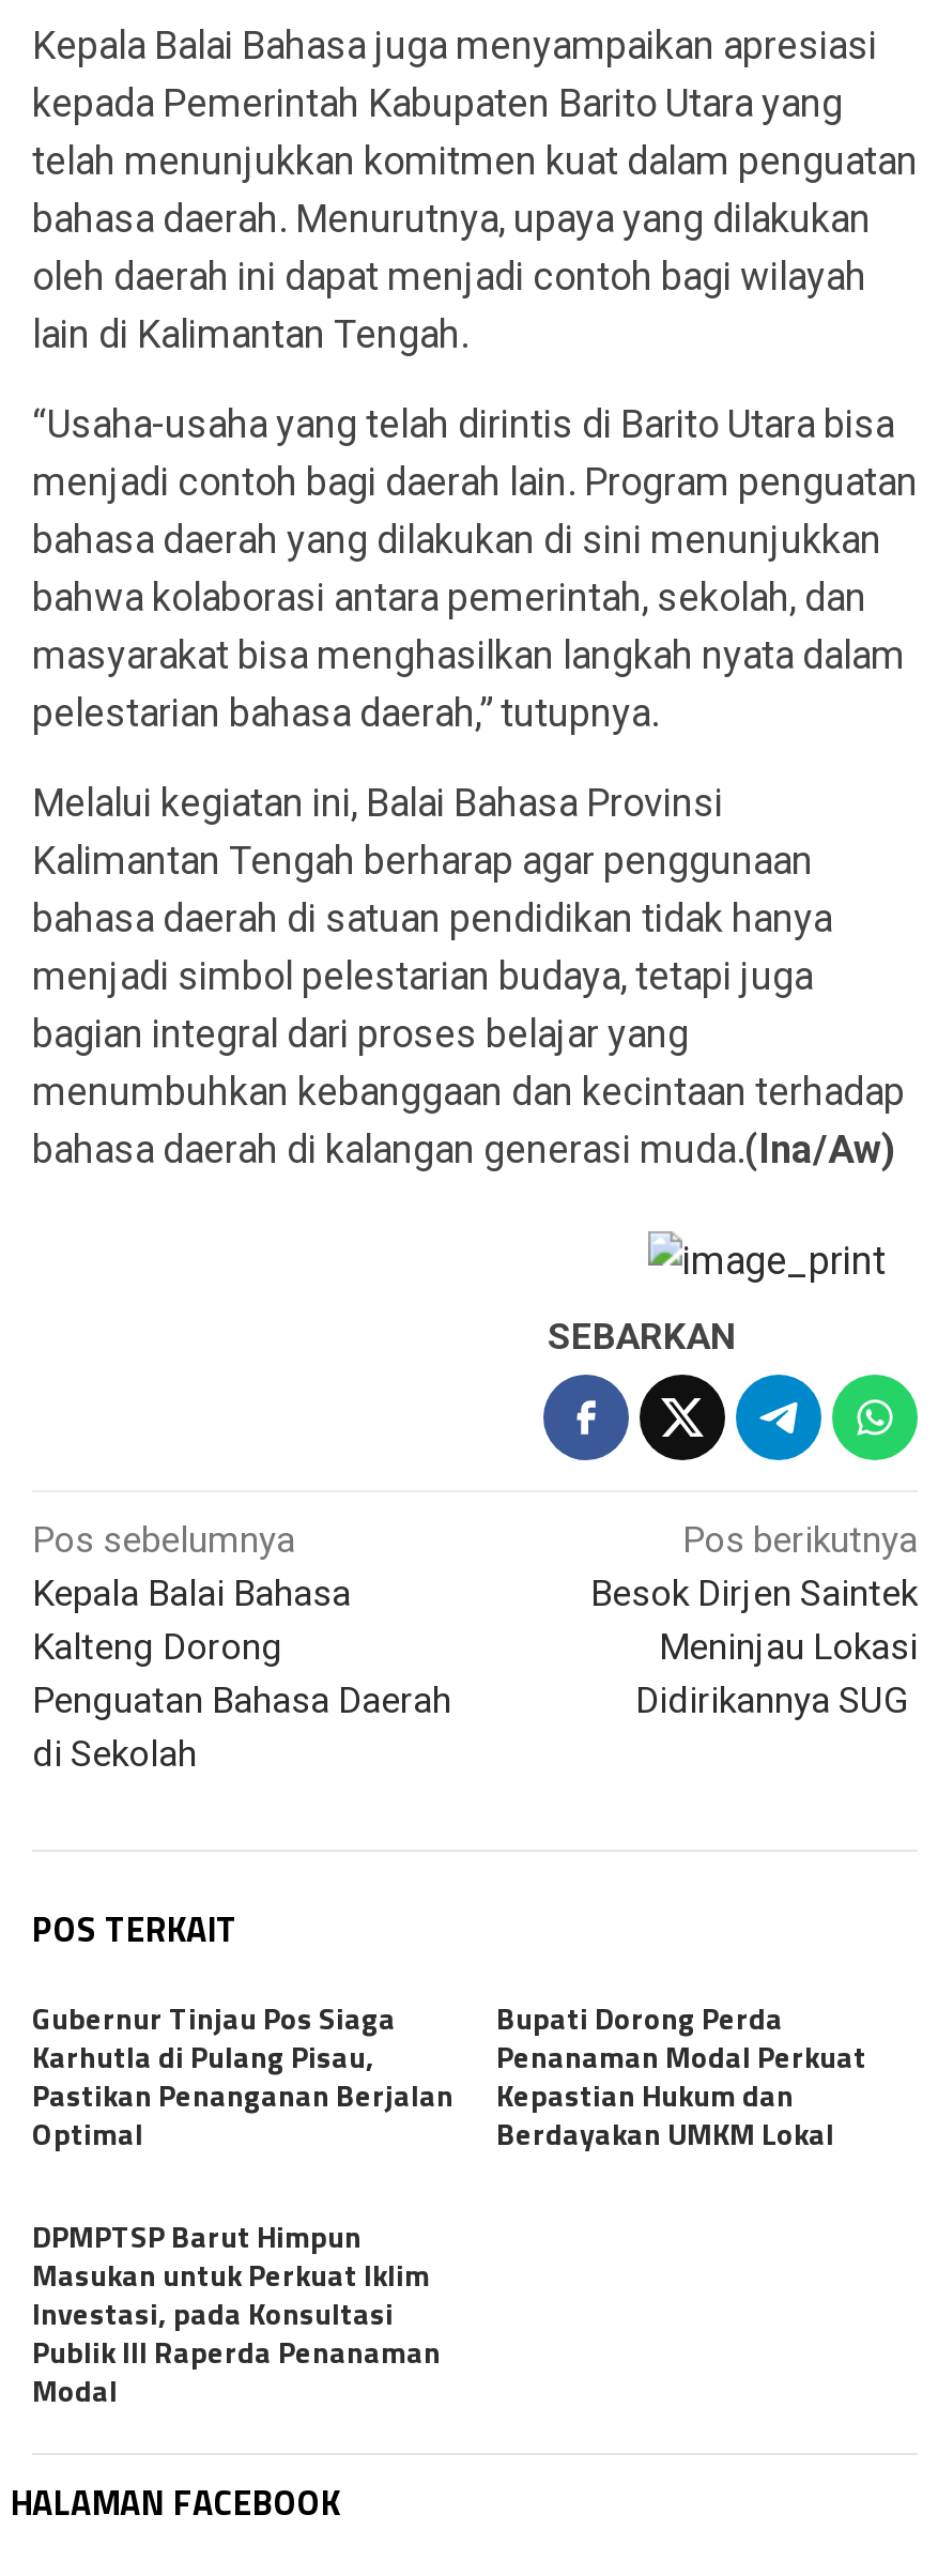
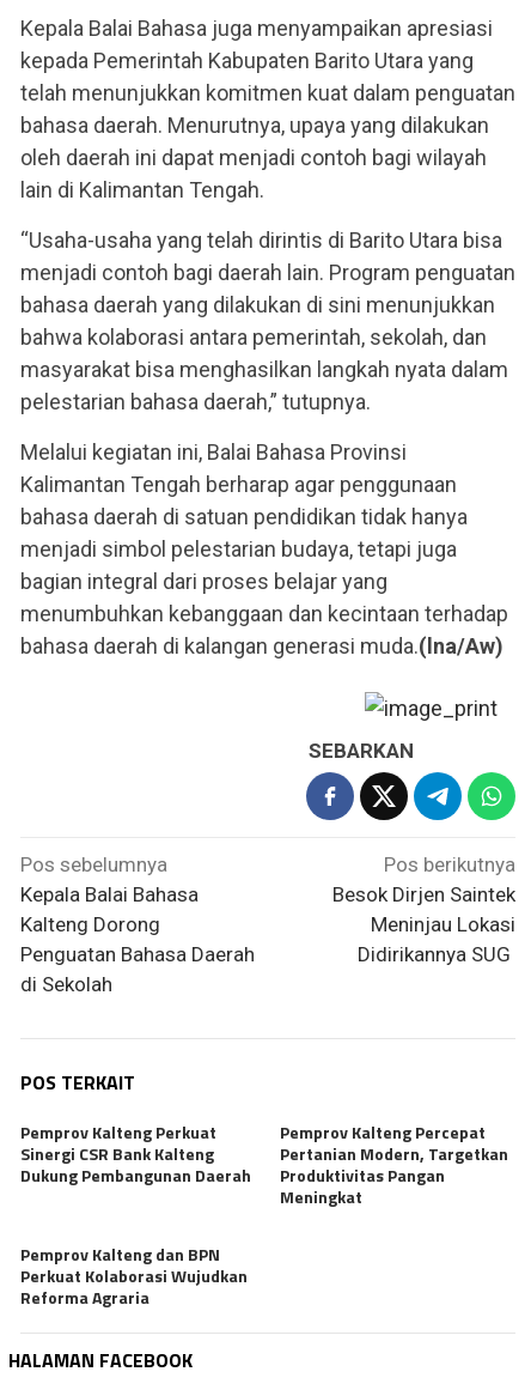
[32,1994,453,2155] Gubernur Tinjau Pos Siaga | Karhutla di Pulang Pisau, | Pastikan Penanganan Berjalan | Optimal -> [20,1119,251,1187] Pemprov Kalteng Perkuat | Sinergi CSR Bank Kalteng | Dukung Pembangunan Daerah
[496,1994,866,2155] Bupati Dorong Perda | Penanaman Modal Perkuat | Kepastian Hukum dan | Berdayakan UMKM Lokal -> [280,1119,508,1209] Pemprov Kalteng Percepat | Pertanian Modern, Targetkan | Produktivitas Pangan | Meningkat
[32,2212,441,2411] DPMPTSP Barut Himpun | Masukan untuk Perkuat Iklim | Investasi, pada Konsultasi | Publik III Raperda Penanaman | Modal -> [20,1241,248,1309] Pemprov Kalteng dan BPN | Perkuat Kolaborasi Wujudkan | Reforma Agraria

